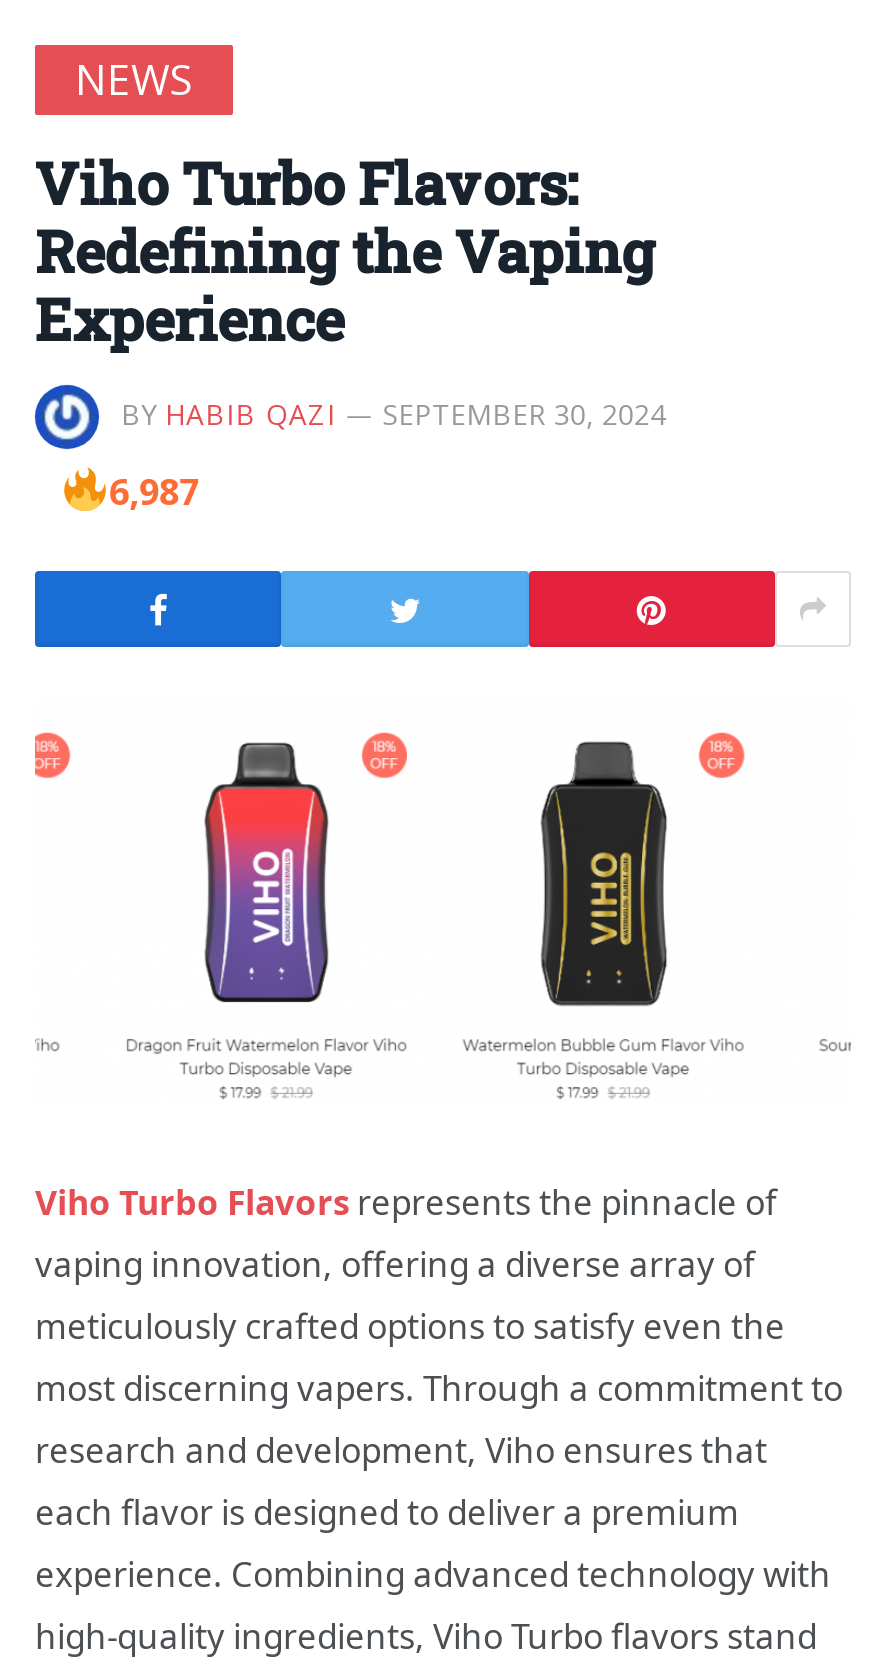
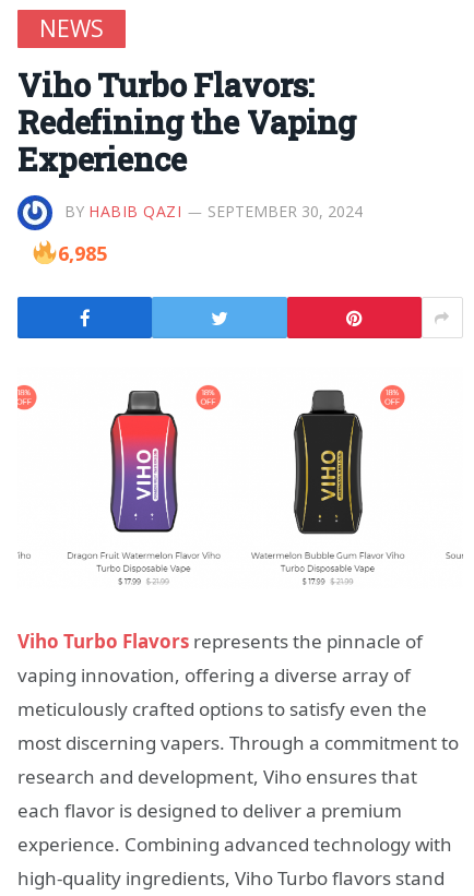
[109,466,199,514] 6,987 -> [58,240,107,266] 6,985

